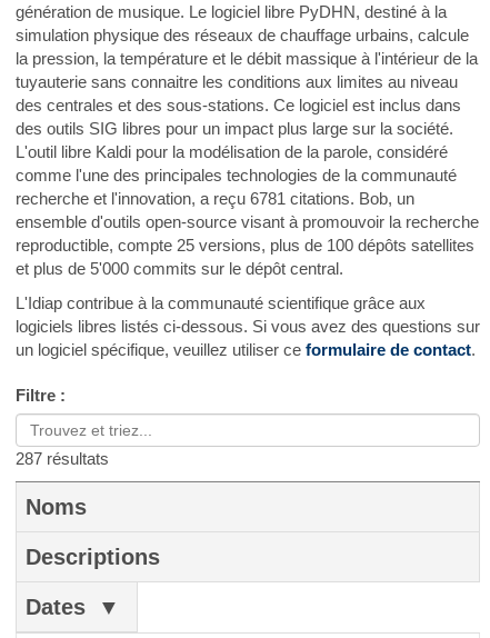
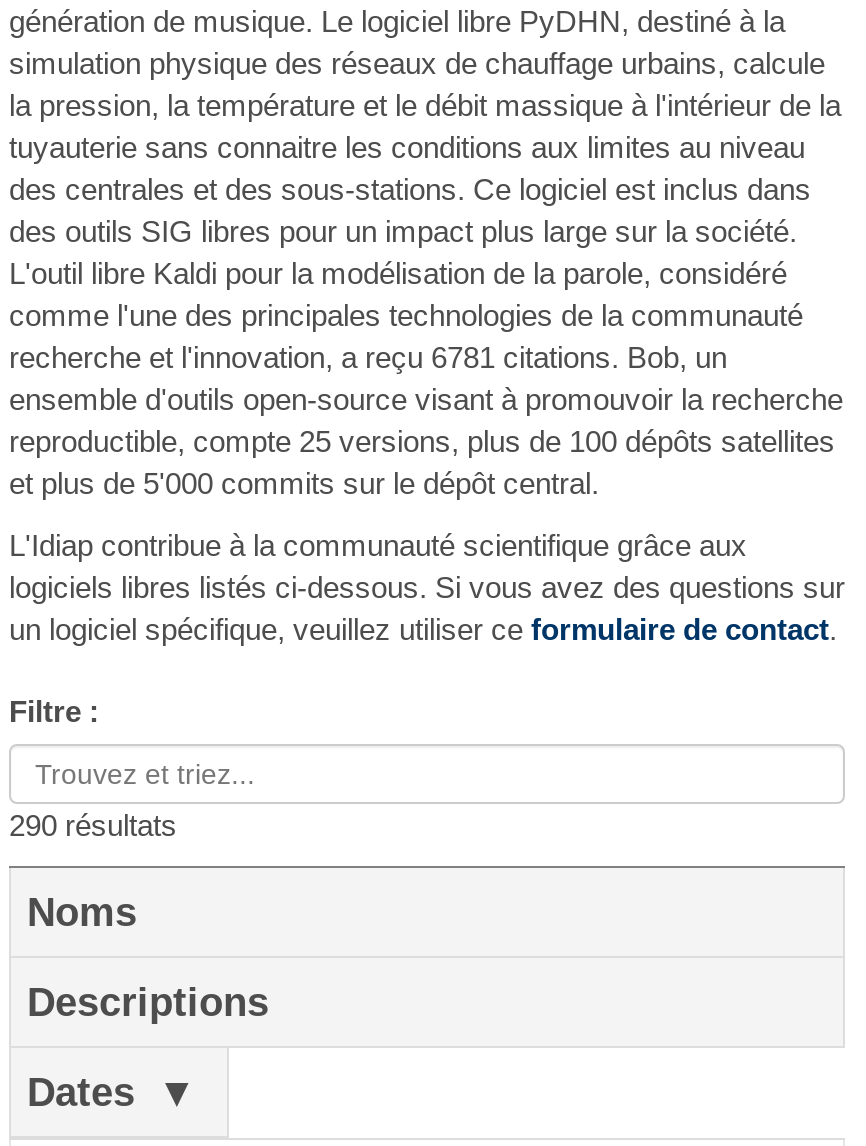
[16,449,109,468] 287 résultats -> [9,808,177,842] 290 résultats

